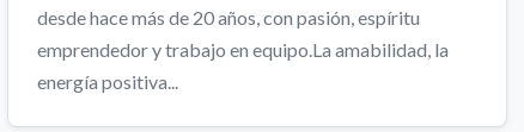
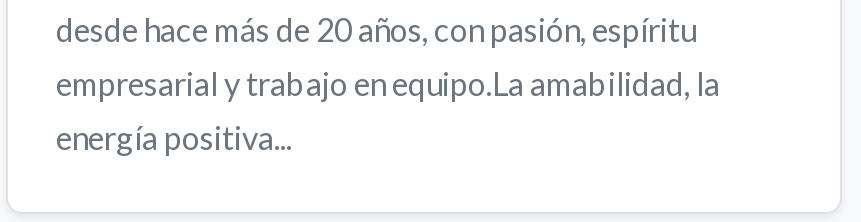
[37,38,449,61] emprendedor y trabajo en equipo.La amabilidad, la -> [56,64,720,102] empresarial y trabajo en equipo.La amabilidad, la

